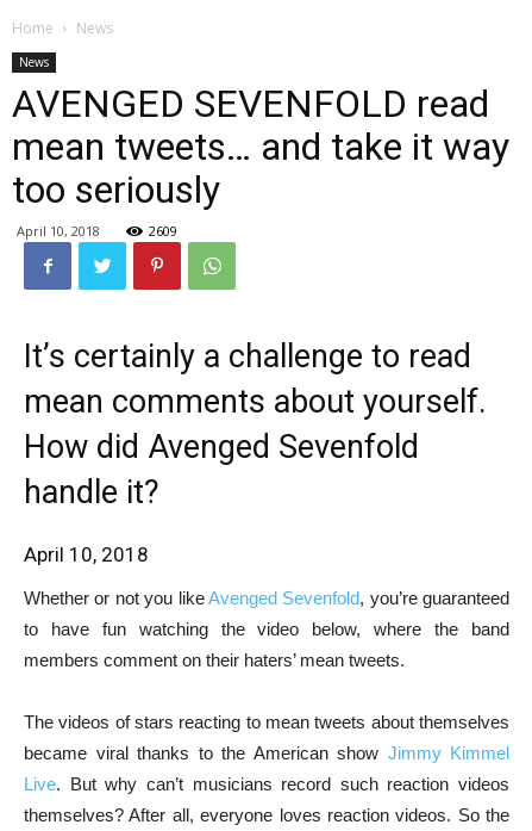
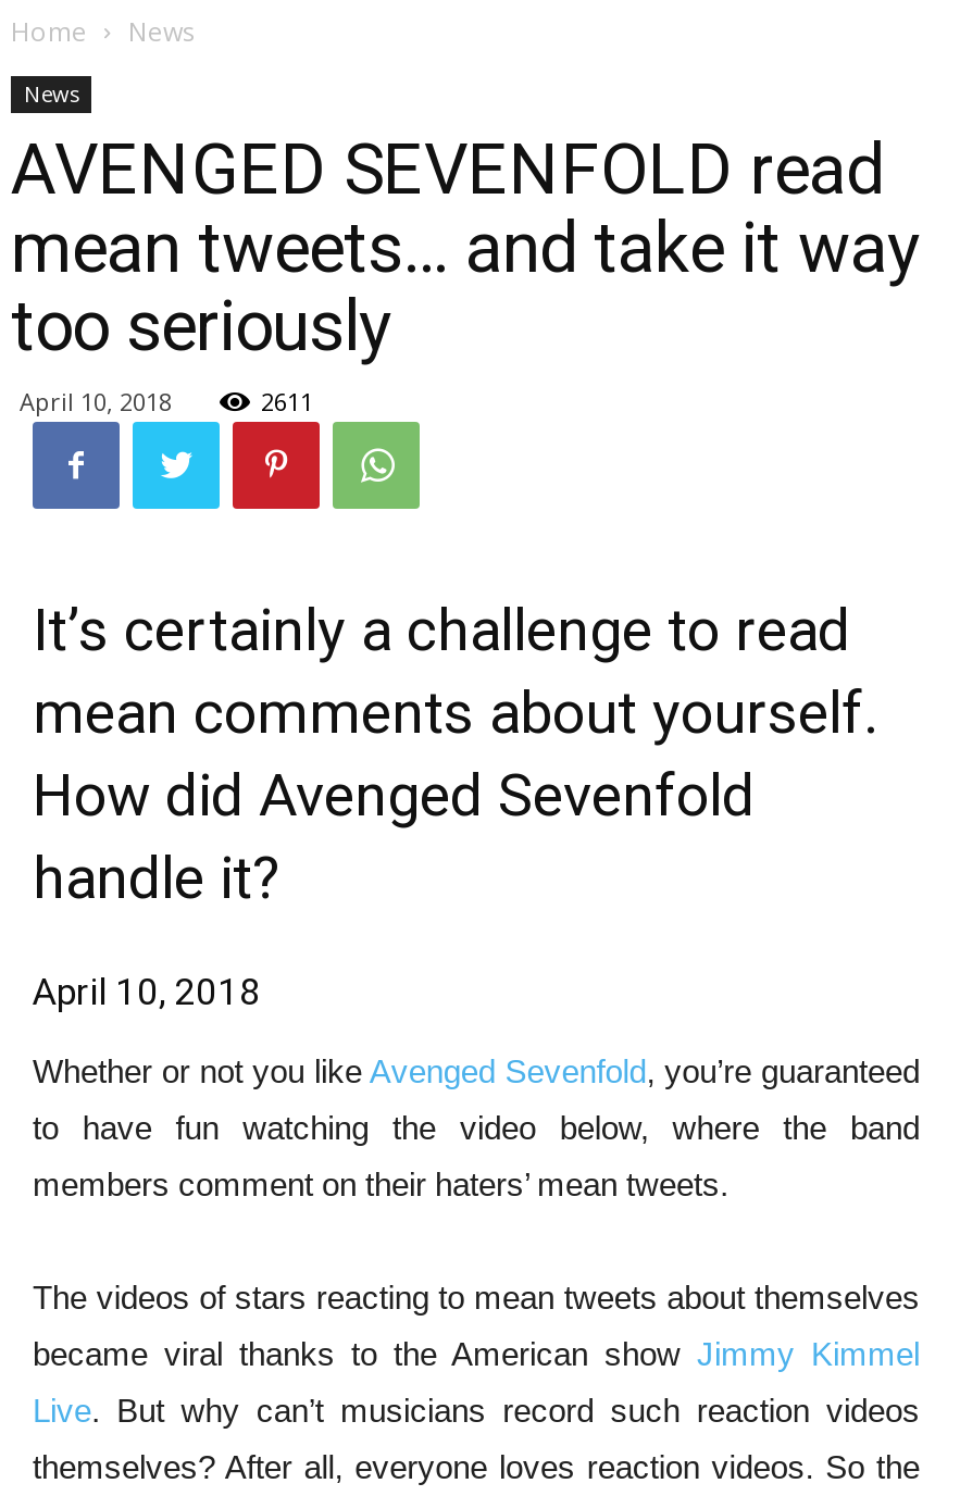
[149,222,177,240] 2609 -> [261,385,313,417] 2611

